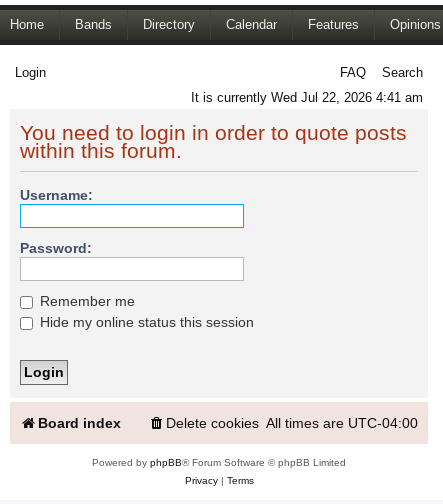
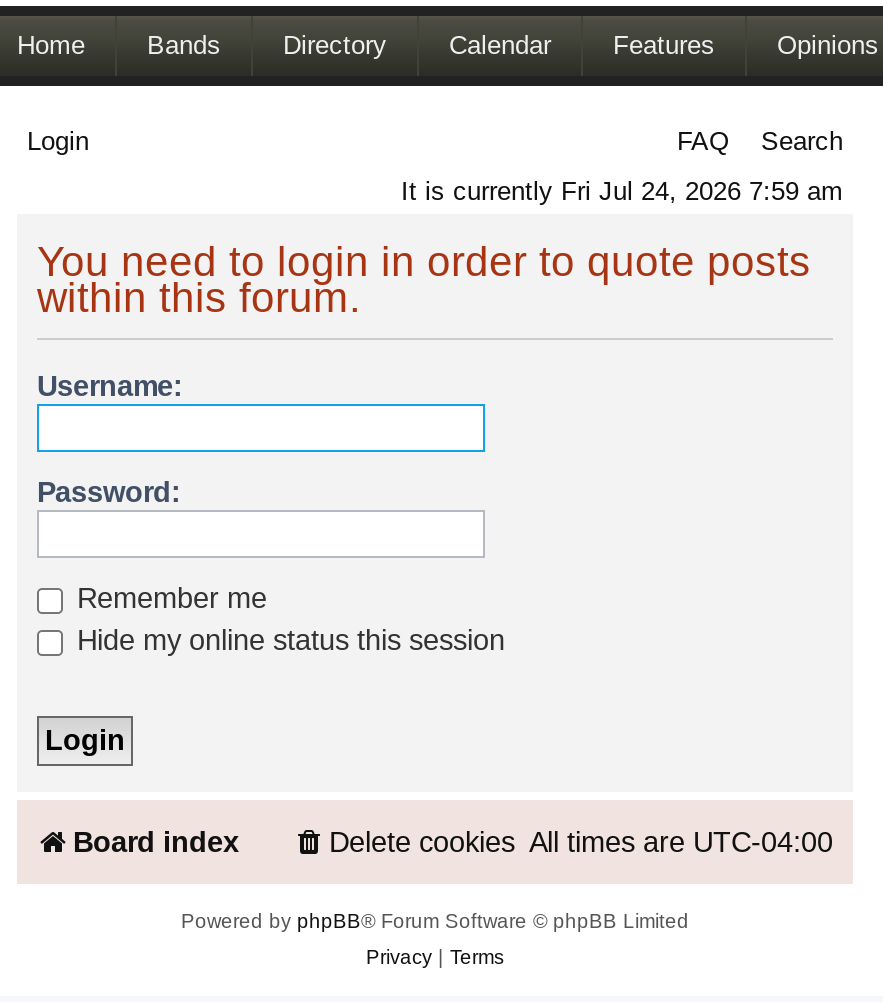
[191,90,423,105] It is currently Wed Jul 22, 2026 4:41 am -> [401,176,843,206] It is currently Fri Jul 24, 2026 7:59 am

